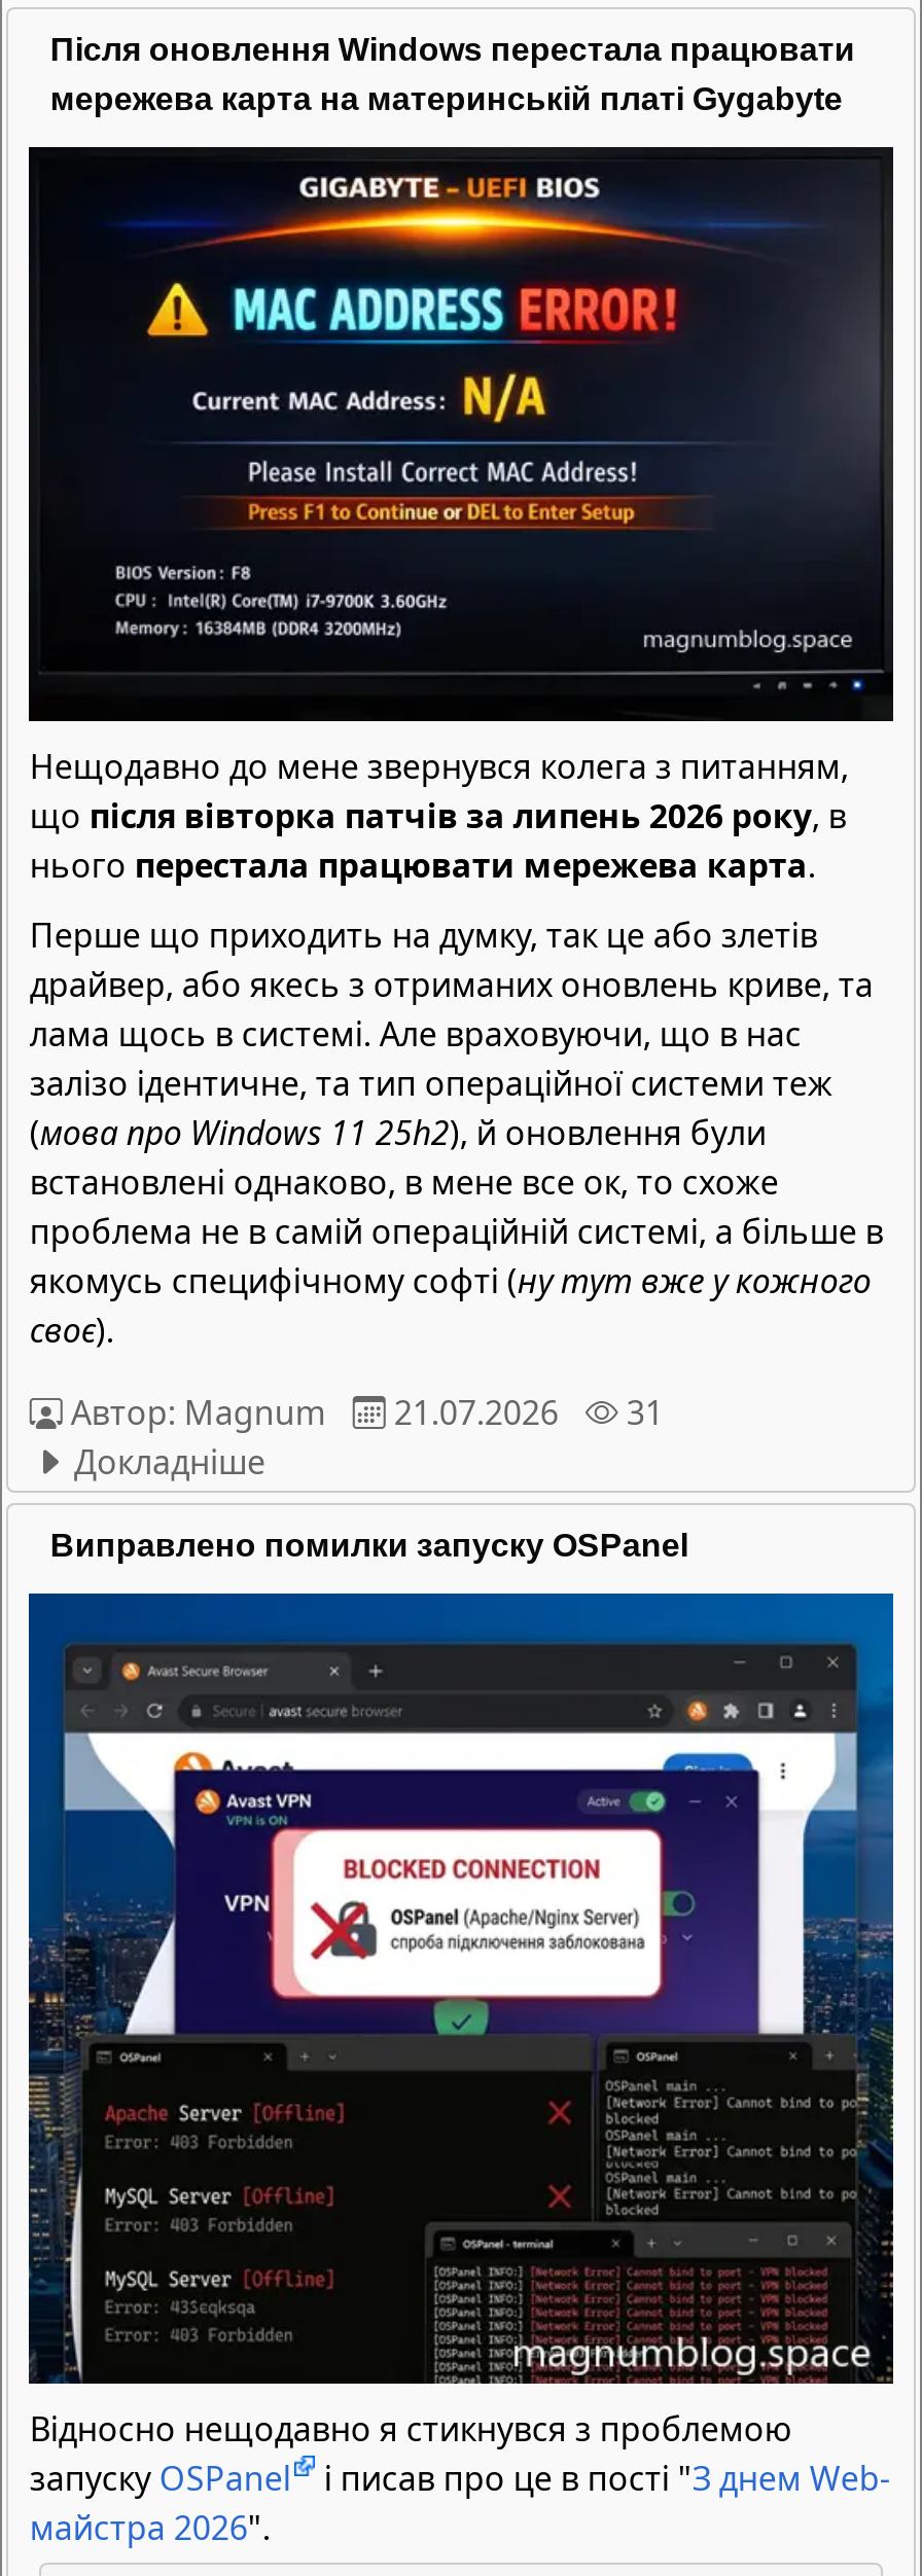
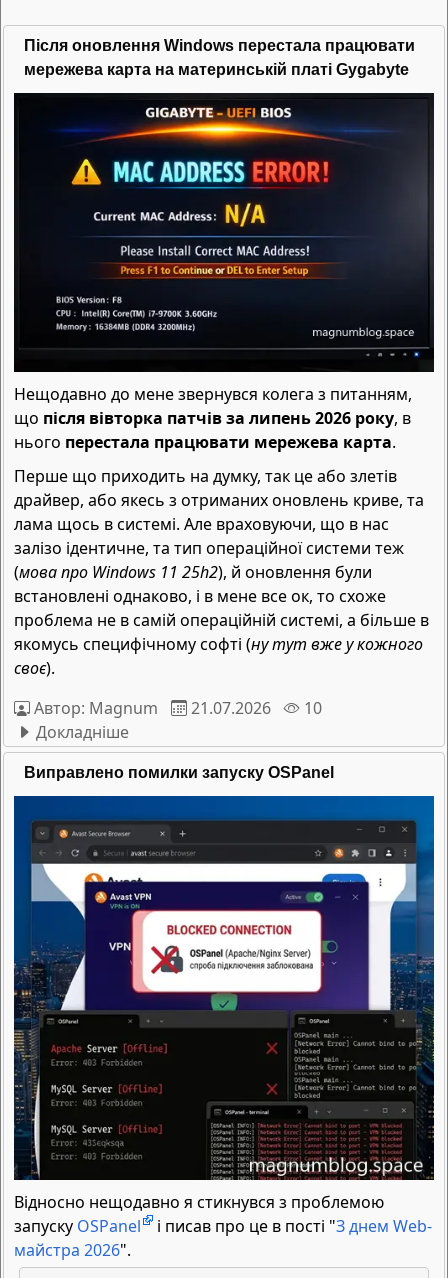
[30,1160,779,1205] встановлені однаково, в мене все ок, то схоже -> [14,585,386,607] встановлені однаково, і в мене все ок, то схоже
[626,1390,664,1435] 31 -> [304,697,322,719] 10

